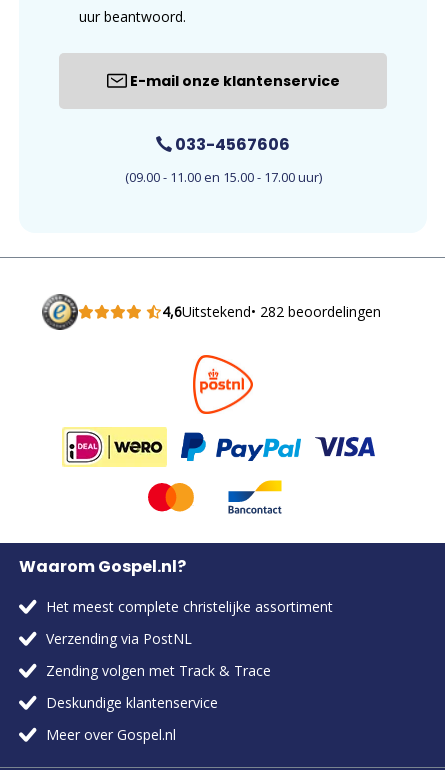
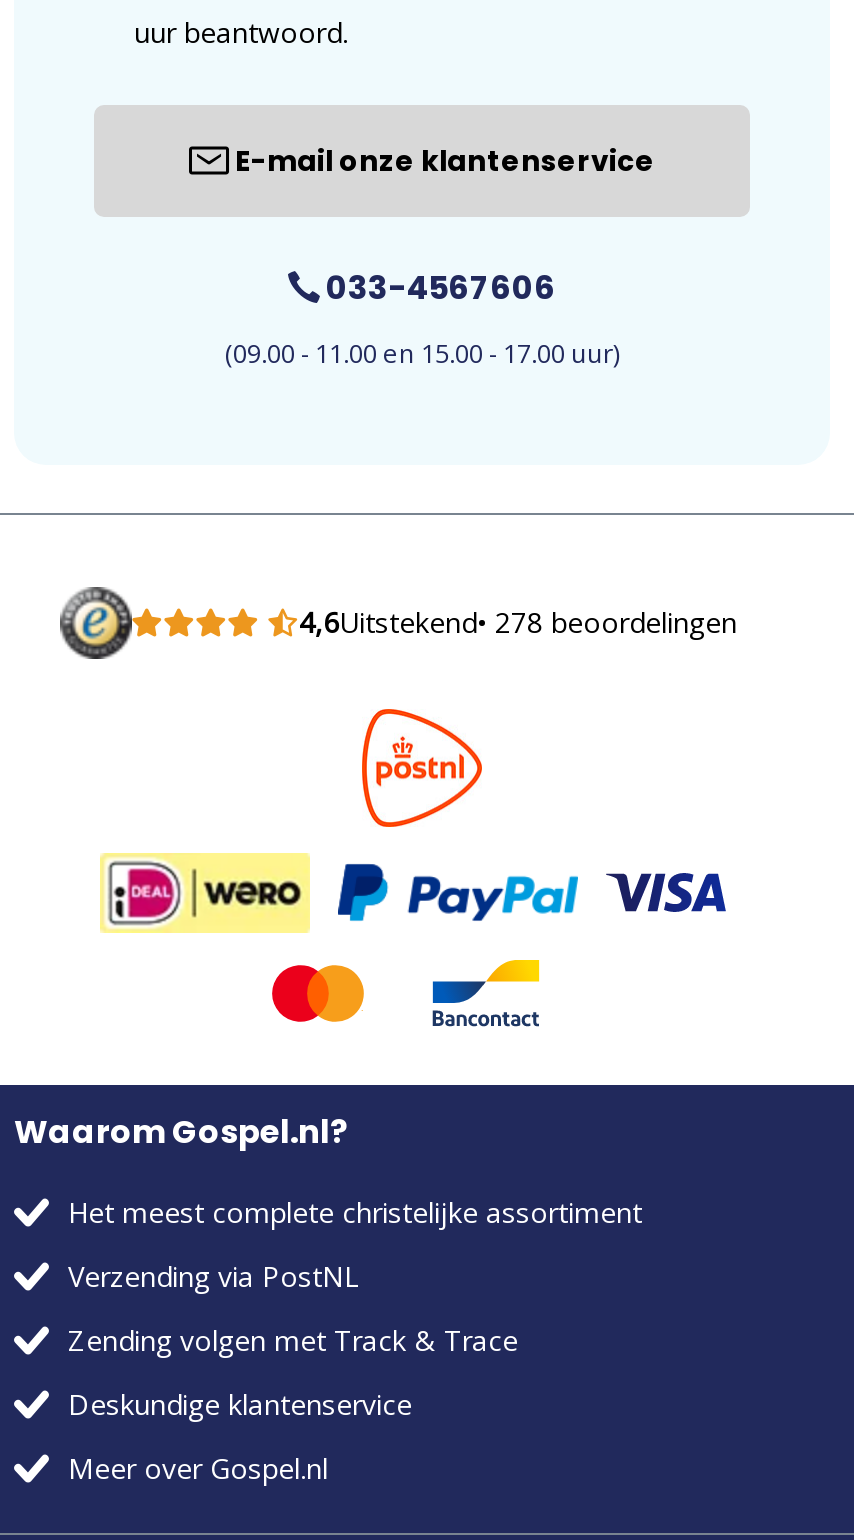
[161,302,380,321] 4,6Uitstekend • 282 beoordelingen -> [299,603,737,641] 4,6Uitstekend • 278 beoordelingen

